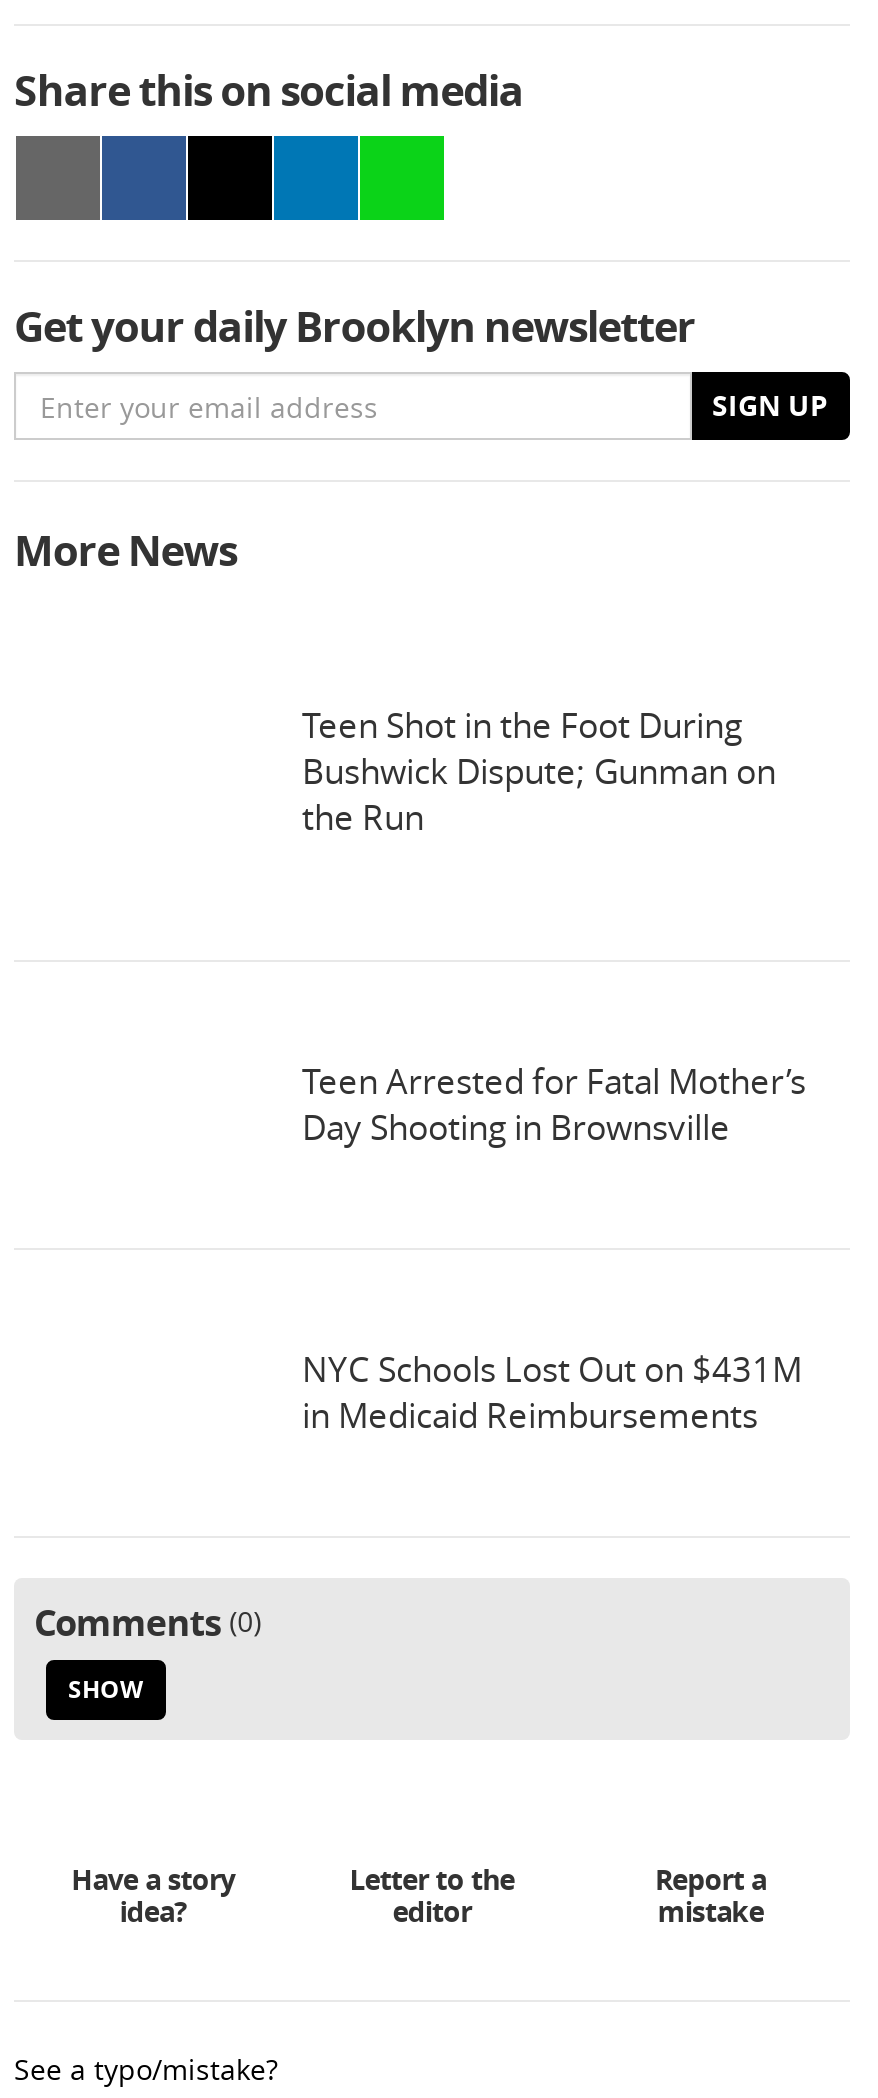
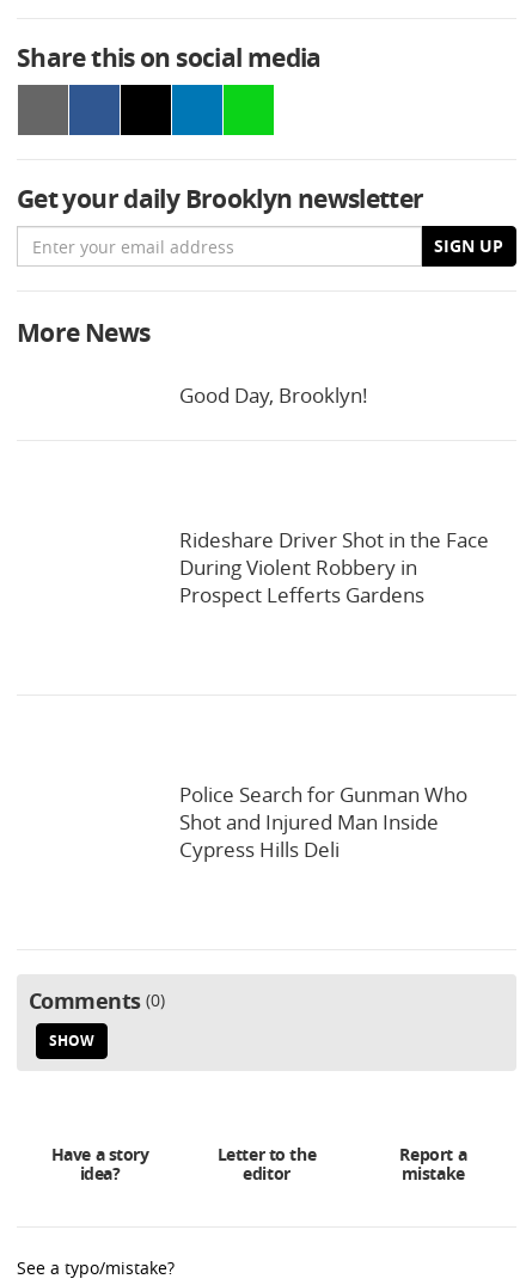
[302,703,776,841] Teen Shot in the Foot During | Bushwick Dispute; Gunman on | the Run -> [179,382,368,409] Good Day, Brooklyn!
[302,1059,806,1151] Teen Arrested for Fatal Mother’s | Day Shooting in Brownsville -> [179,526,489,609] Rideshare Driver Shot in the Face | During Violent Robbery in | Prospect Lefferts Gardens
[302,1347,802,1439] NYC Schools Lost Out on $431M | in Medicaid Reimbursements -> [179,781,467,864] Police Search for Gunman Who | Shot and Injured Man Inside | Cypress Hills Deli

